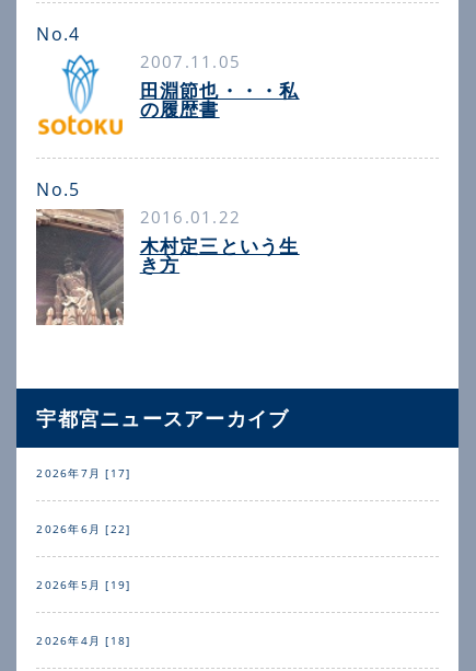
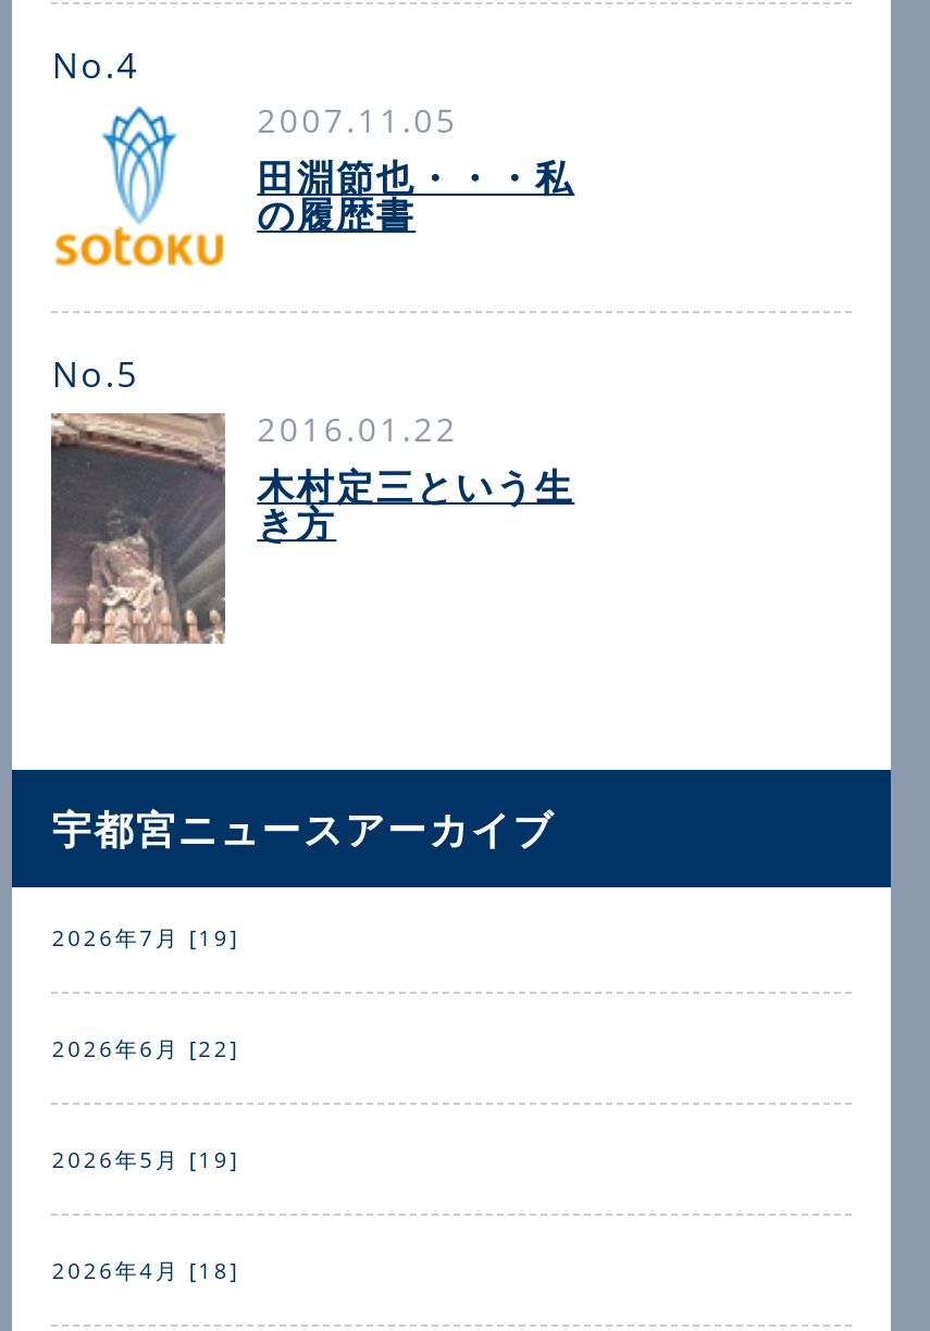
[37,465,131,480] 2026年7月 [17] -> [52,921,239,951] 2026年7月 [19]

